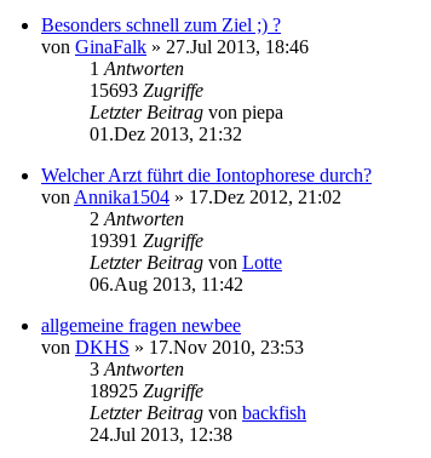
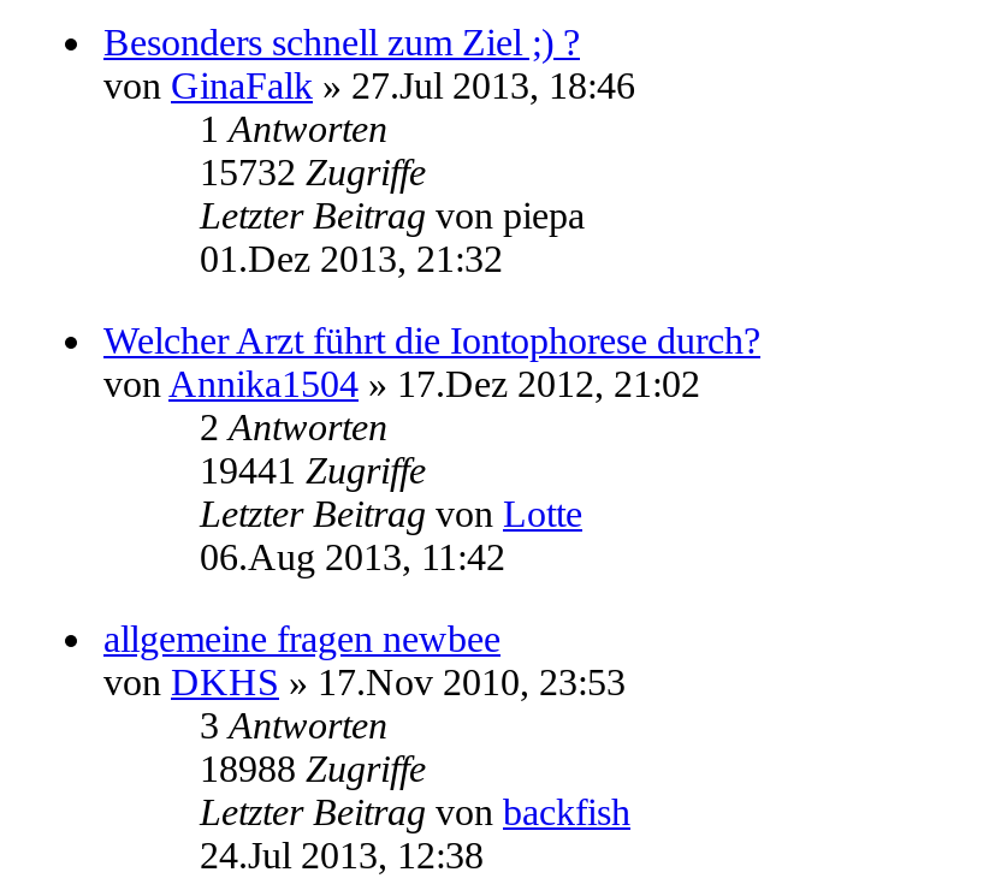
[90,80,203,100] 15693 Zugriffe -> [200,151,426,192] 15732 Zugriffe
[90,230,203,251] 19391 Zugriffe -> [200,450,426,490] 19441 Zugriffe
[90,380,203,401] 18925 Zugriffe -> [200,748,426,789] 18988 Zugriffe

